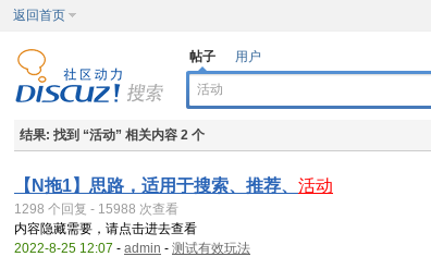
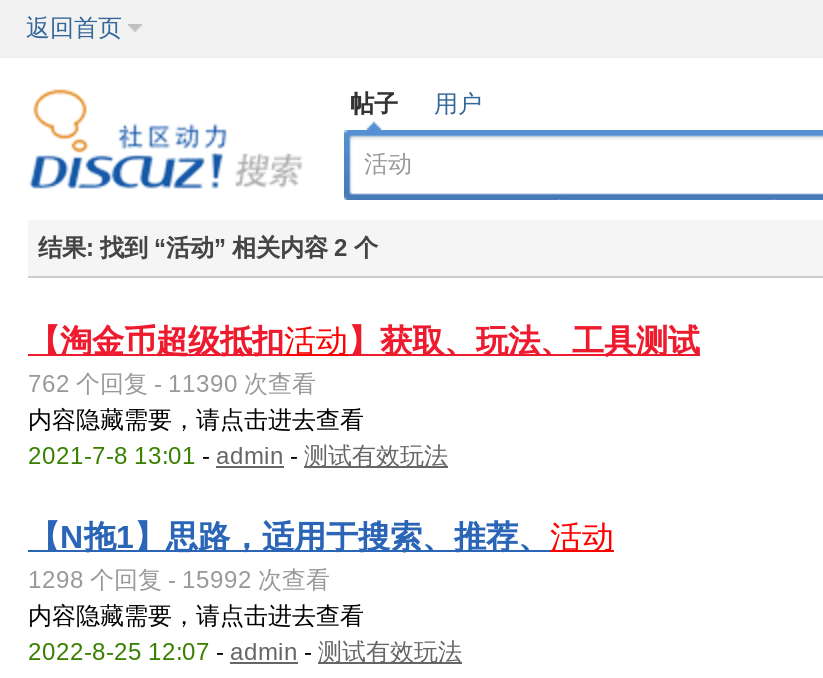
none -> [28,324,700,470] 【淘金币超级抵扣活动】获取、玩法、工具测试 | 762 个回复 - 11390 次查看 | 内容隐藏需要，请点击进去查看 | 2021-7-8 13:01 - admin -测试有效玩法
[14,201,178,217] 1298 个回复 - 15988 次查看 -> [28,566,330,594] 1298 个回复 - 15992 次查看

